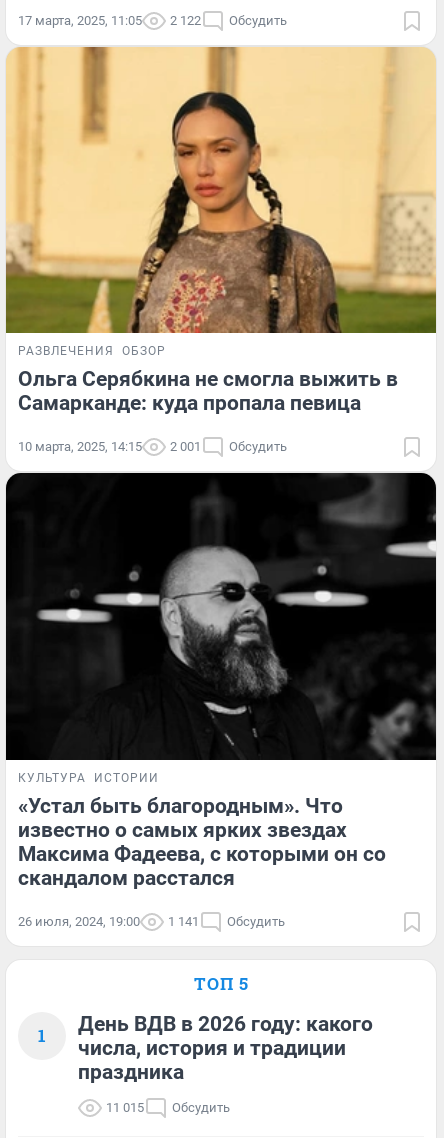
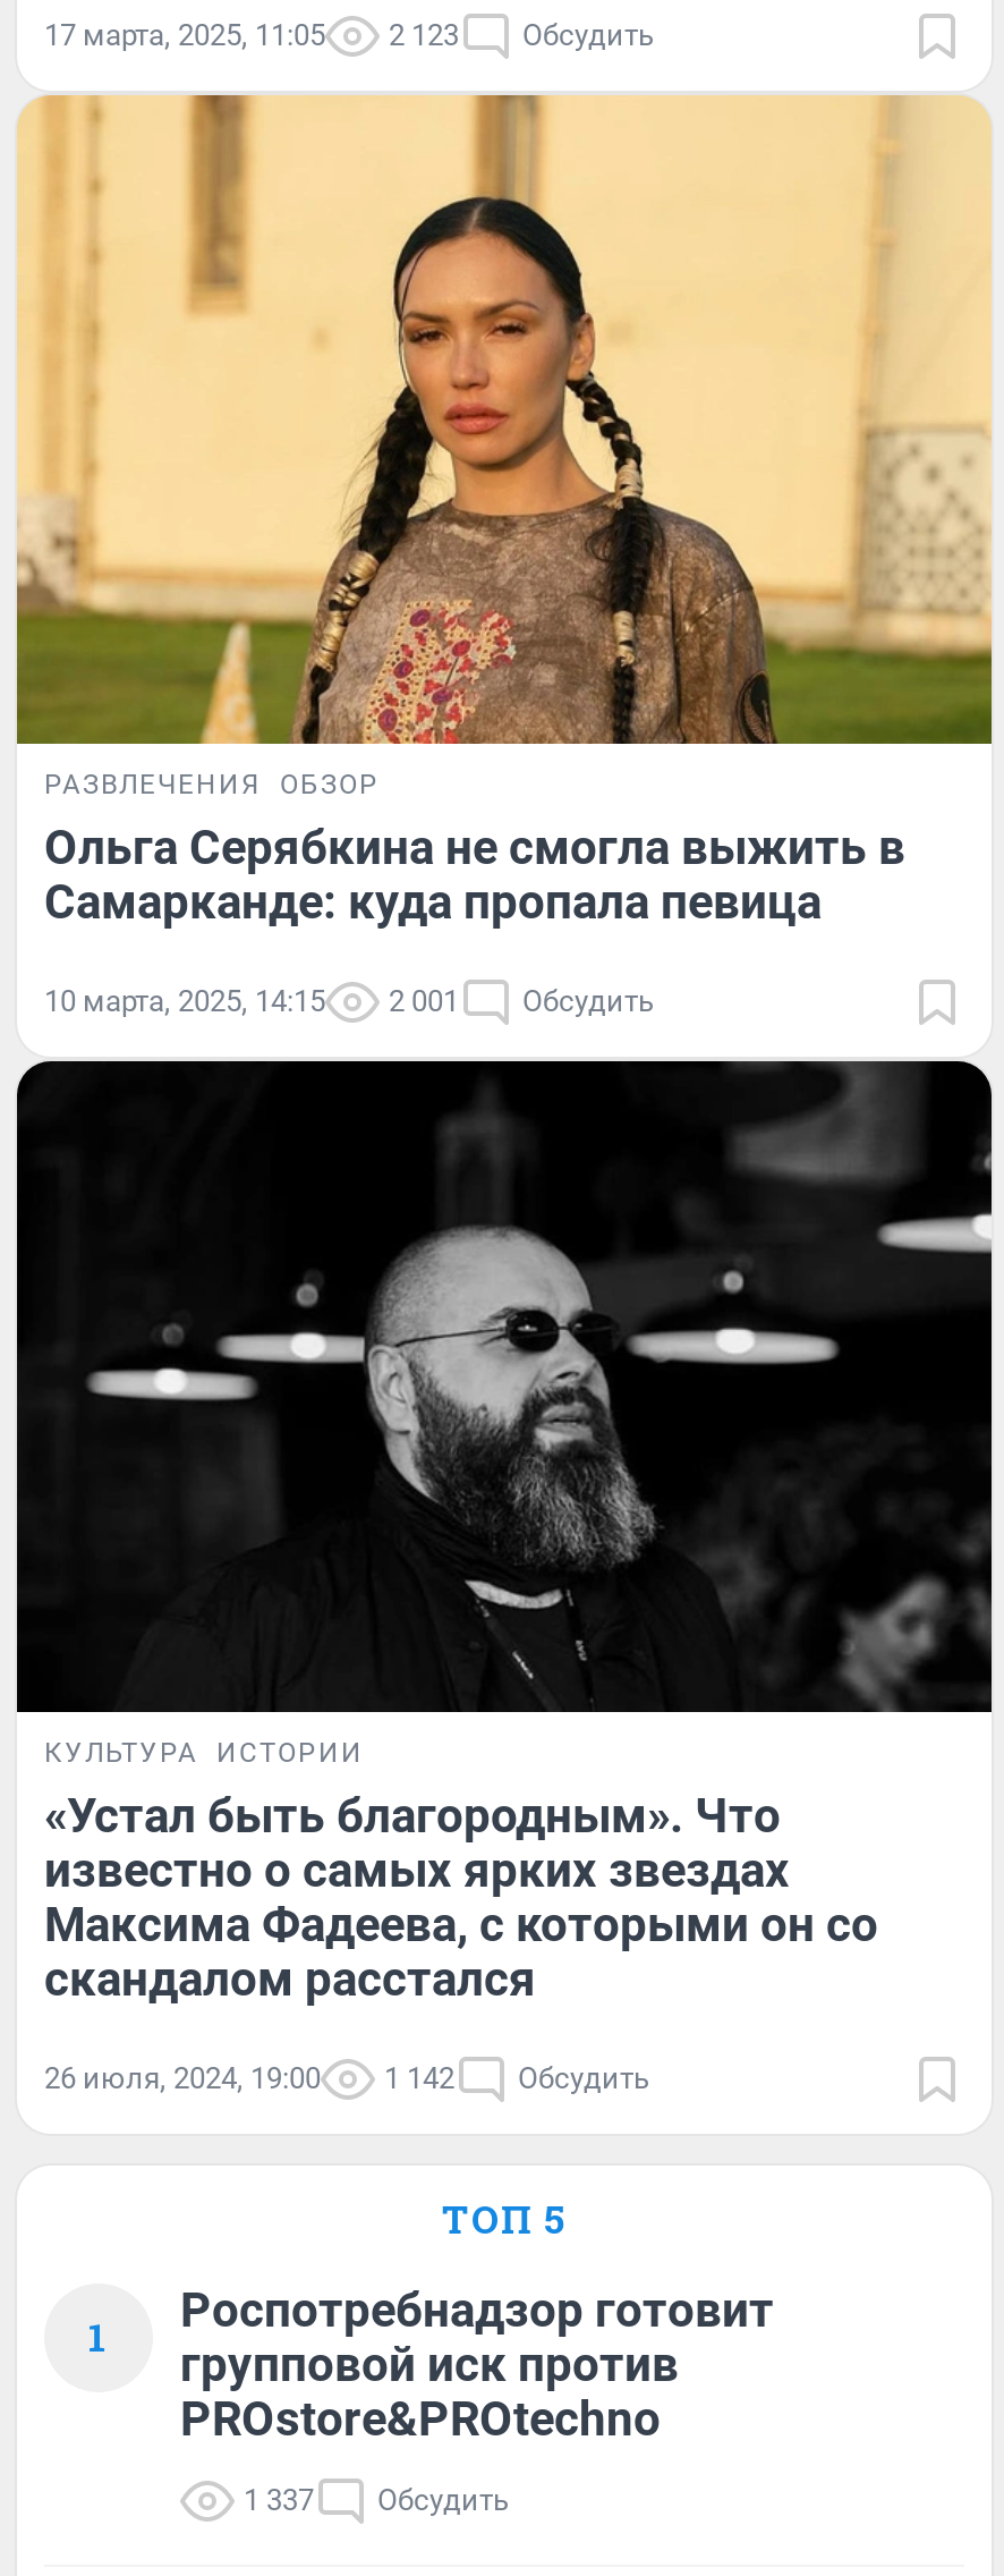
[18,13,287,28] 17 марта, 2025, 11:05 2 122 Обсудить -> [44,17,654,51] 17 марта, 2025, 11:05 2 123 Обсудить
[18,914,285,929] 26 июля, 2024, 19:00 1 141 Обсудить -> [44,2061,649,2095] 26 июля, 2024, 19:00 1 142 Обсудить
[78,1012,373,1084] День ВДВ в 2026 году: какого | числа, история и традиции | праздника -> [180,2283,774,2447] Роспотребнадзор готовит | групповой иск против | PROstore&PROtechno
[106,1100,230,1115] 11 015 Обсудить -> [244,2483,509,2517] 1 337 Обсудить

